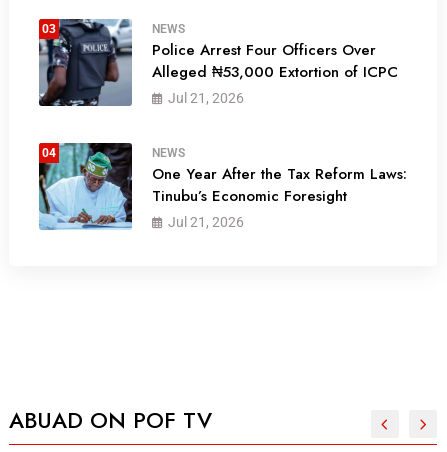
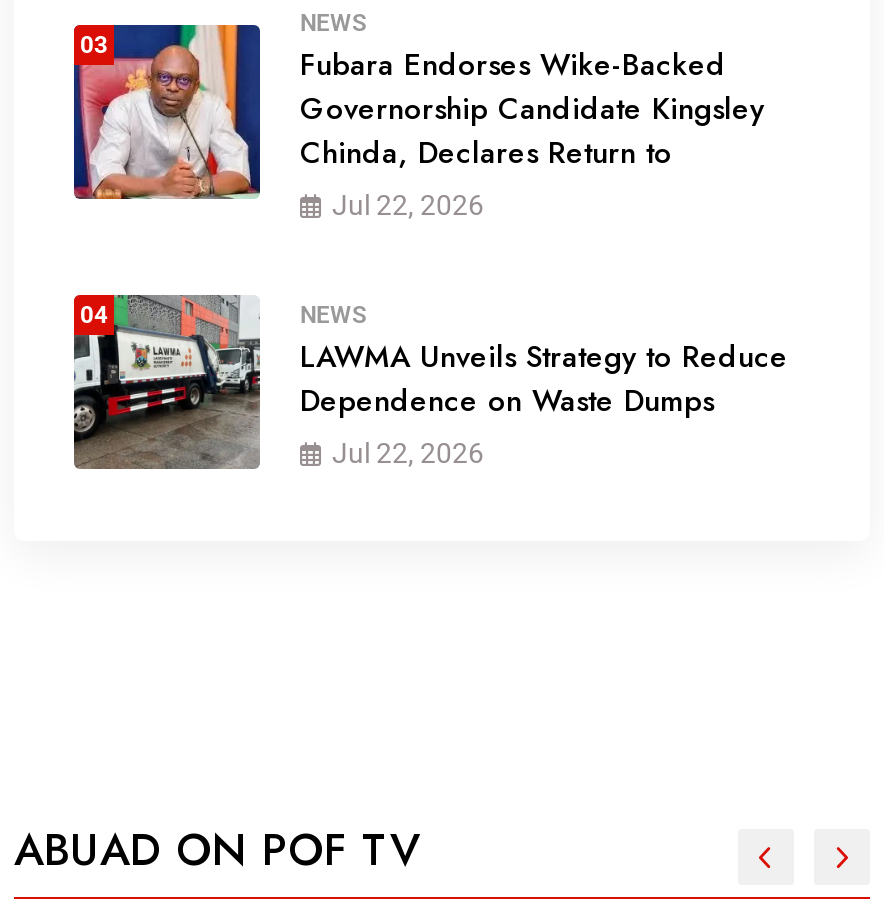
[38,18,398,107] [image] | Police Arrest Four Officers Over | Alleged ₦53,000 Extortion of ICPC | Jul 21, 2026 -> [74,23,764,221] [image] | Fubara Endorses Wike-Backed | Governorship Candidate Kingsley | Chinda, Declares Return to | Jul 22, 2026
[38,142,407,231] [image] | One Year After the Tax Reform Laws: | Tinubu’s Economic Foresight | Jul 21, 2026 -> [72,295,788,471] [image] | LAWMA Unveils Strategy to Reduce | Dependence on Waste Dumps | Jul 22, 2026

